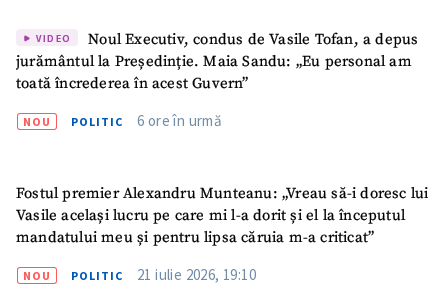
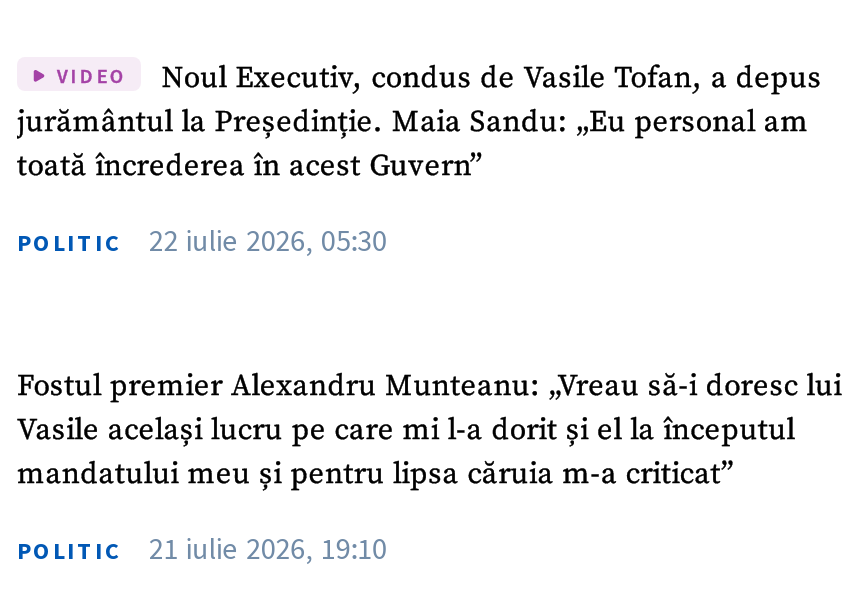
[23,114,51,129] NOU -> none
[137,111,222,130] 6 ore în urmă -> [149,222,387,260] 22 iulie 2026, 05:30
[23,267,51,282] NOU -> none

